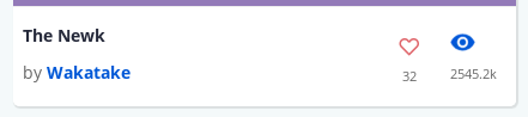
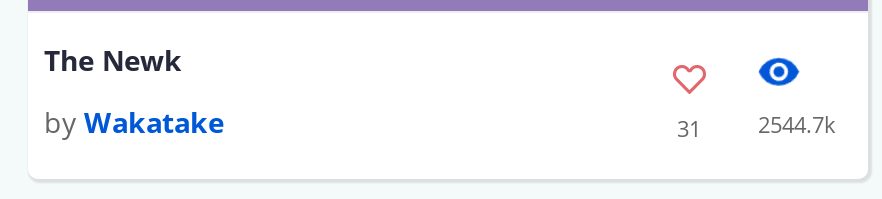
[402,65,497,85] 32 | 2545.2k -> [677,110,836,144] 31 | 2544.7k

